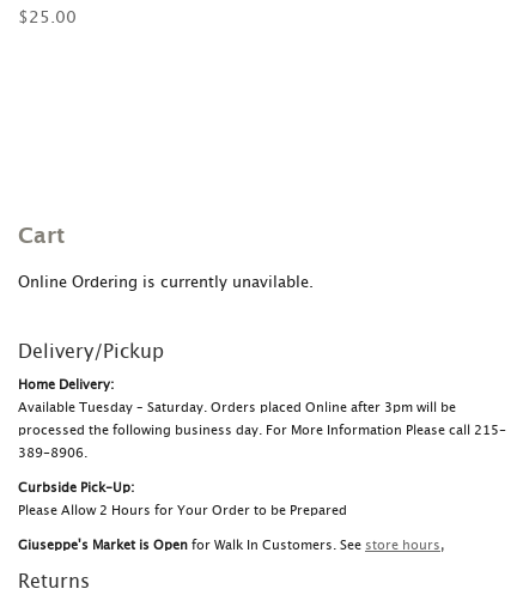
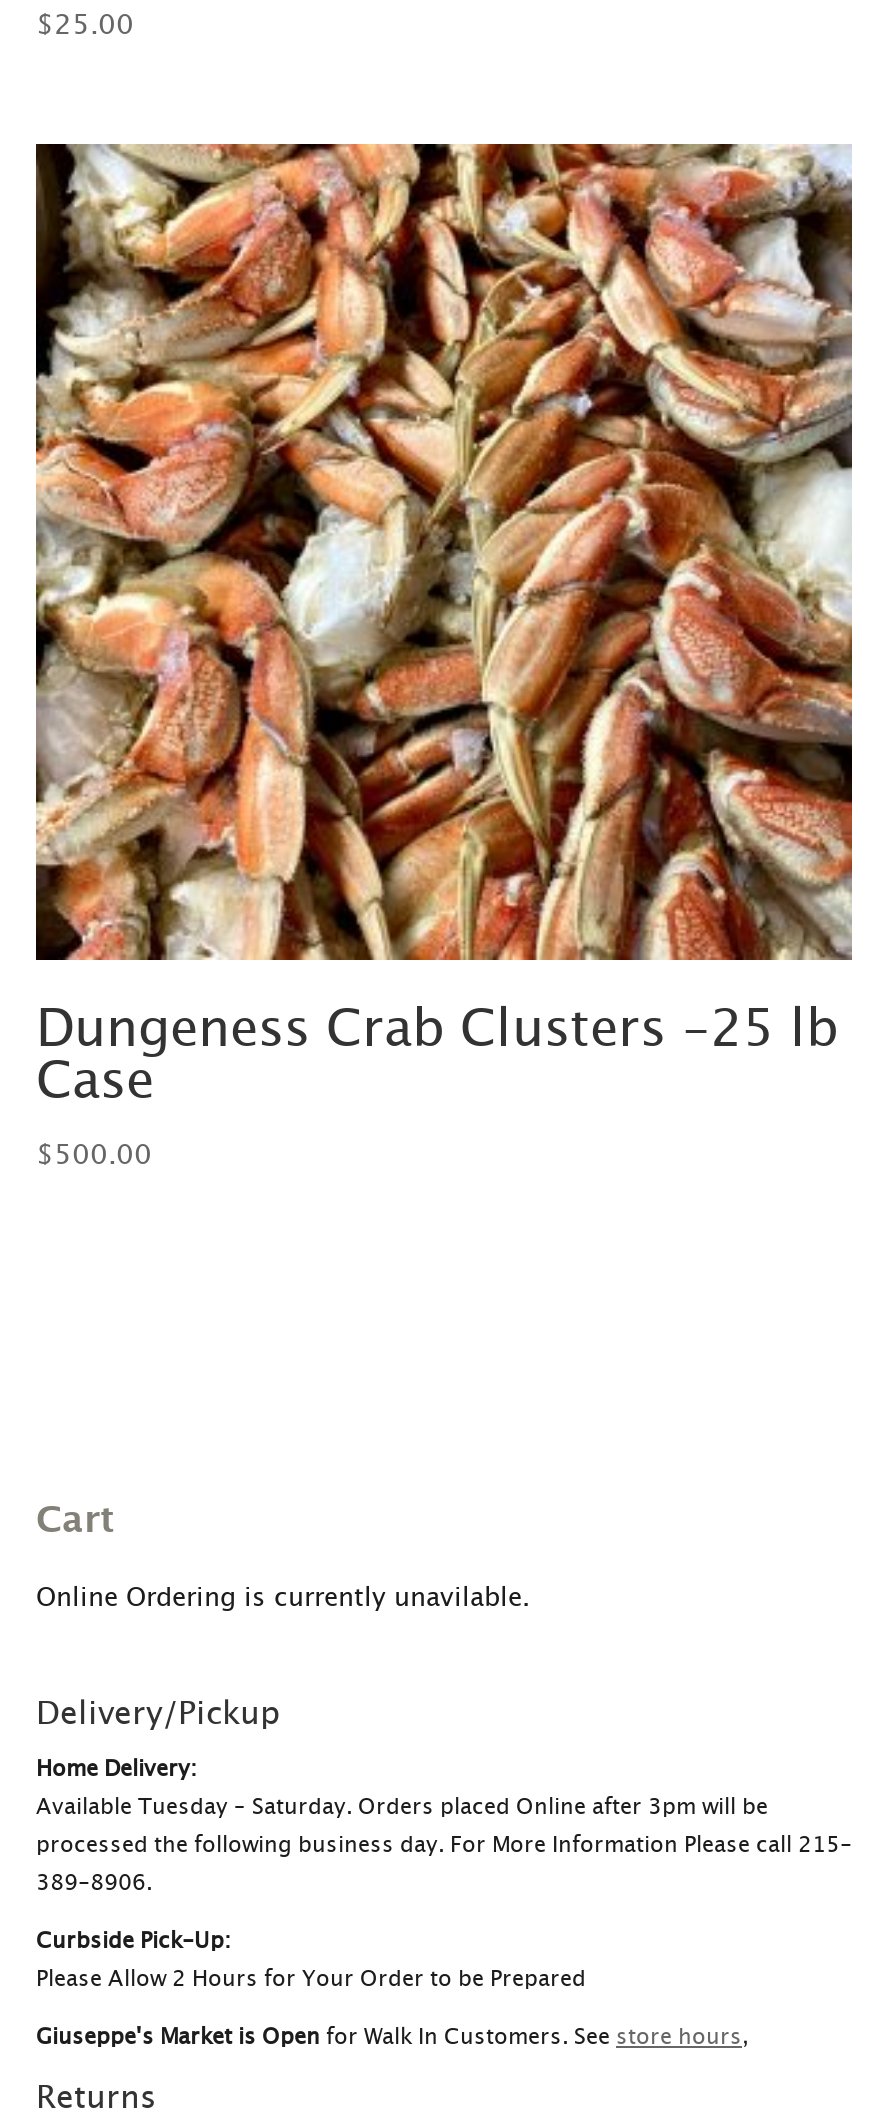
none -> [34,141,854,1170] [image] | Dungeness Crab Clusters -25 lb | Case | $500.00

